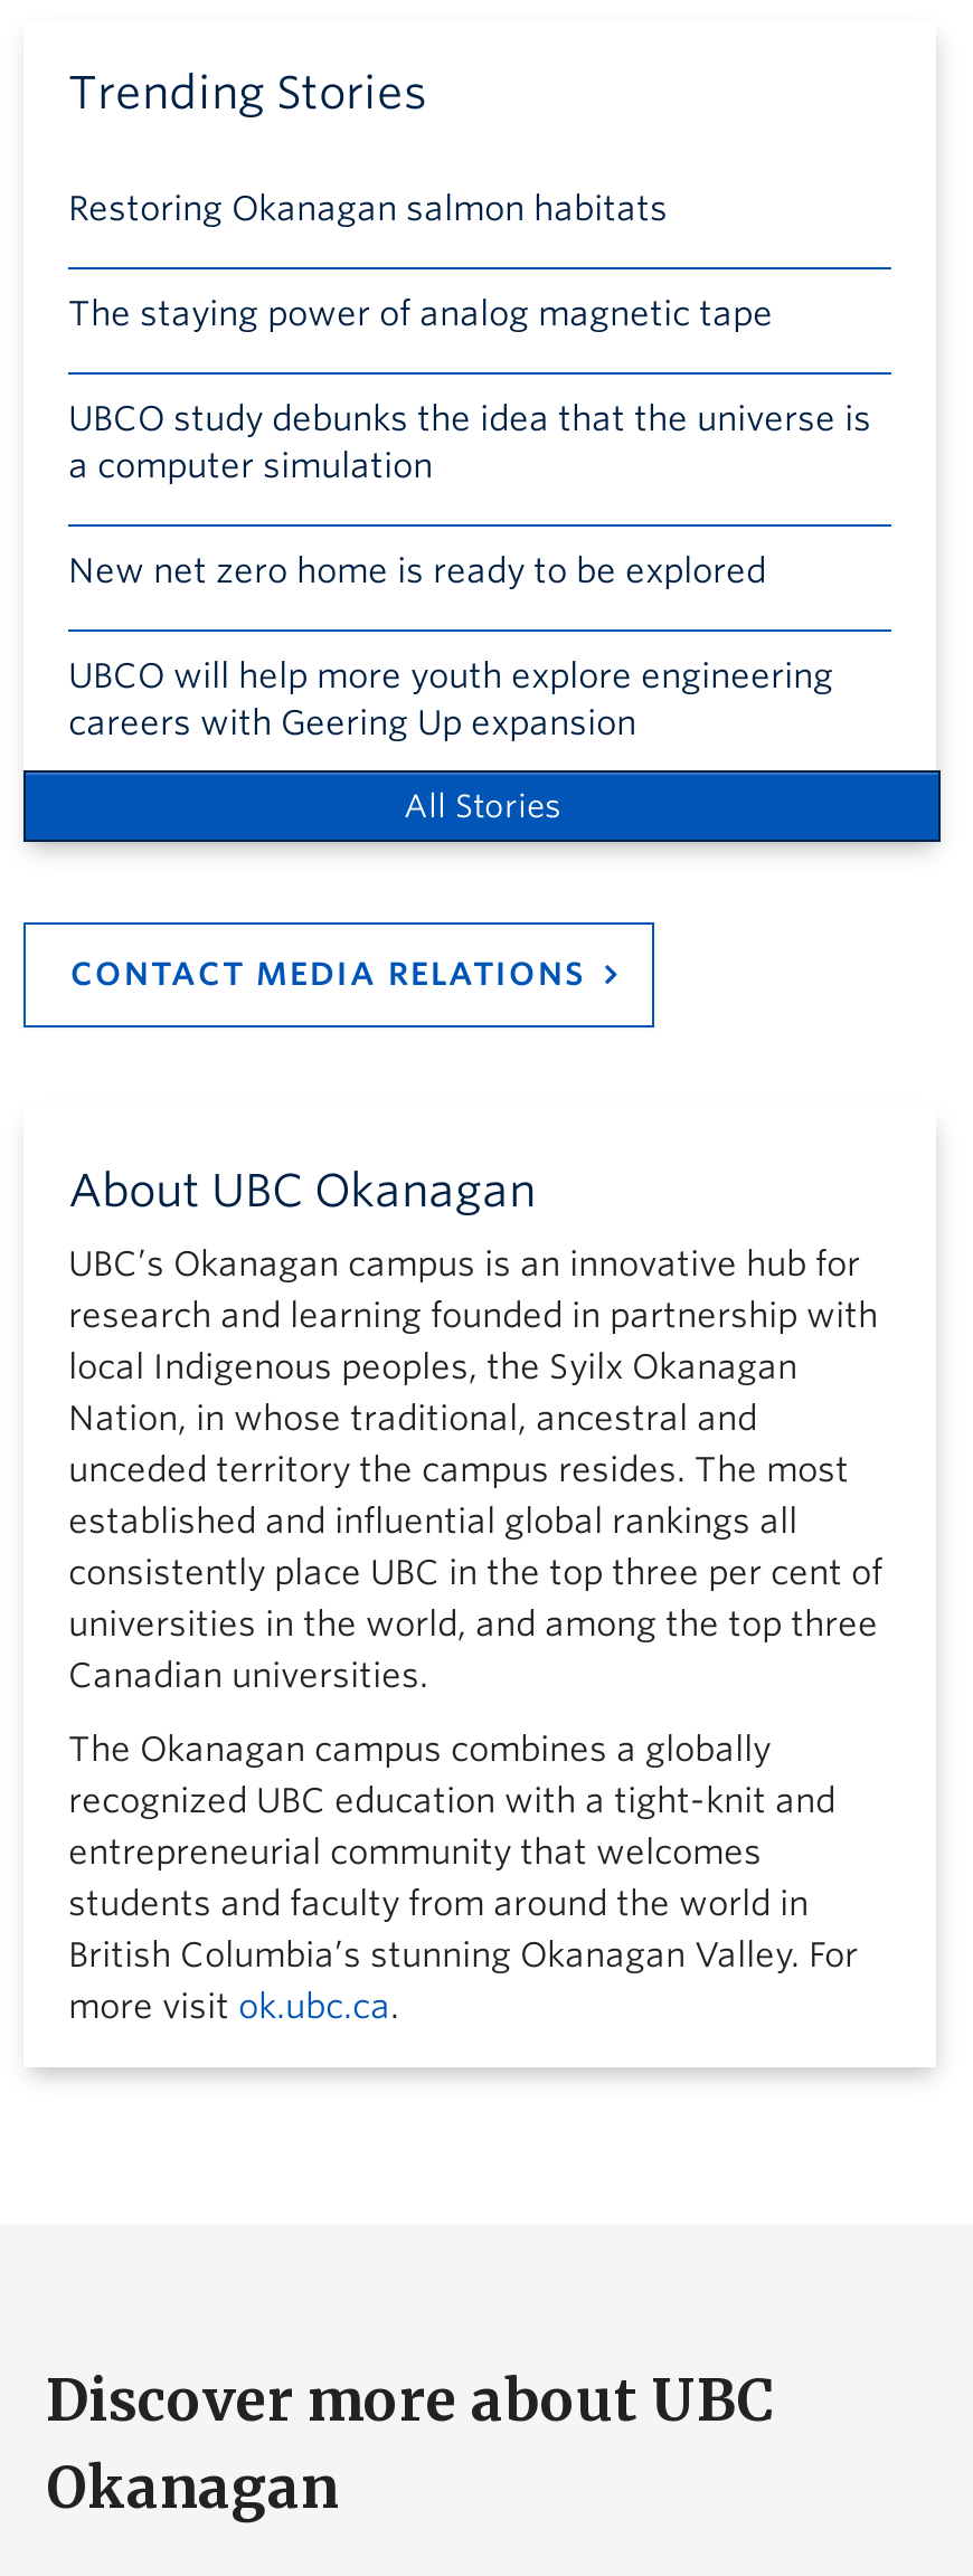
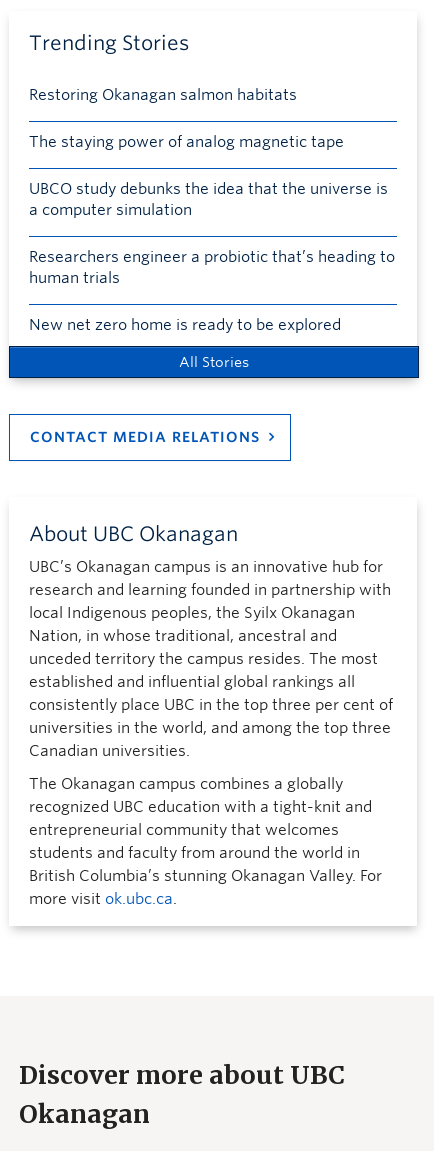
none -> [29,248,395,287] Researchers engineer a probiotic that’s heading to | human trials
moved [68,551,766,591] -> [29,316,341,334]: New net zero home is ready to be explored
[68,656,833,744] UBCO will help more youth explore engineering | careers with Geering Up expansion -> none

